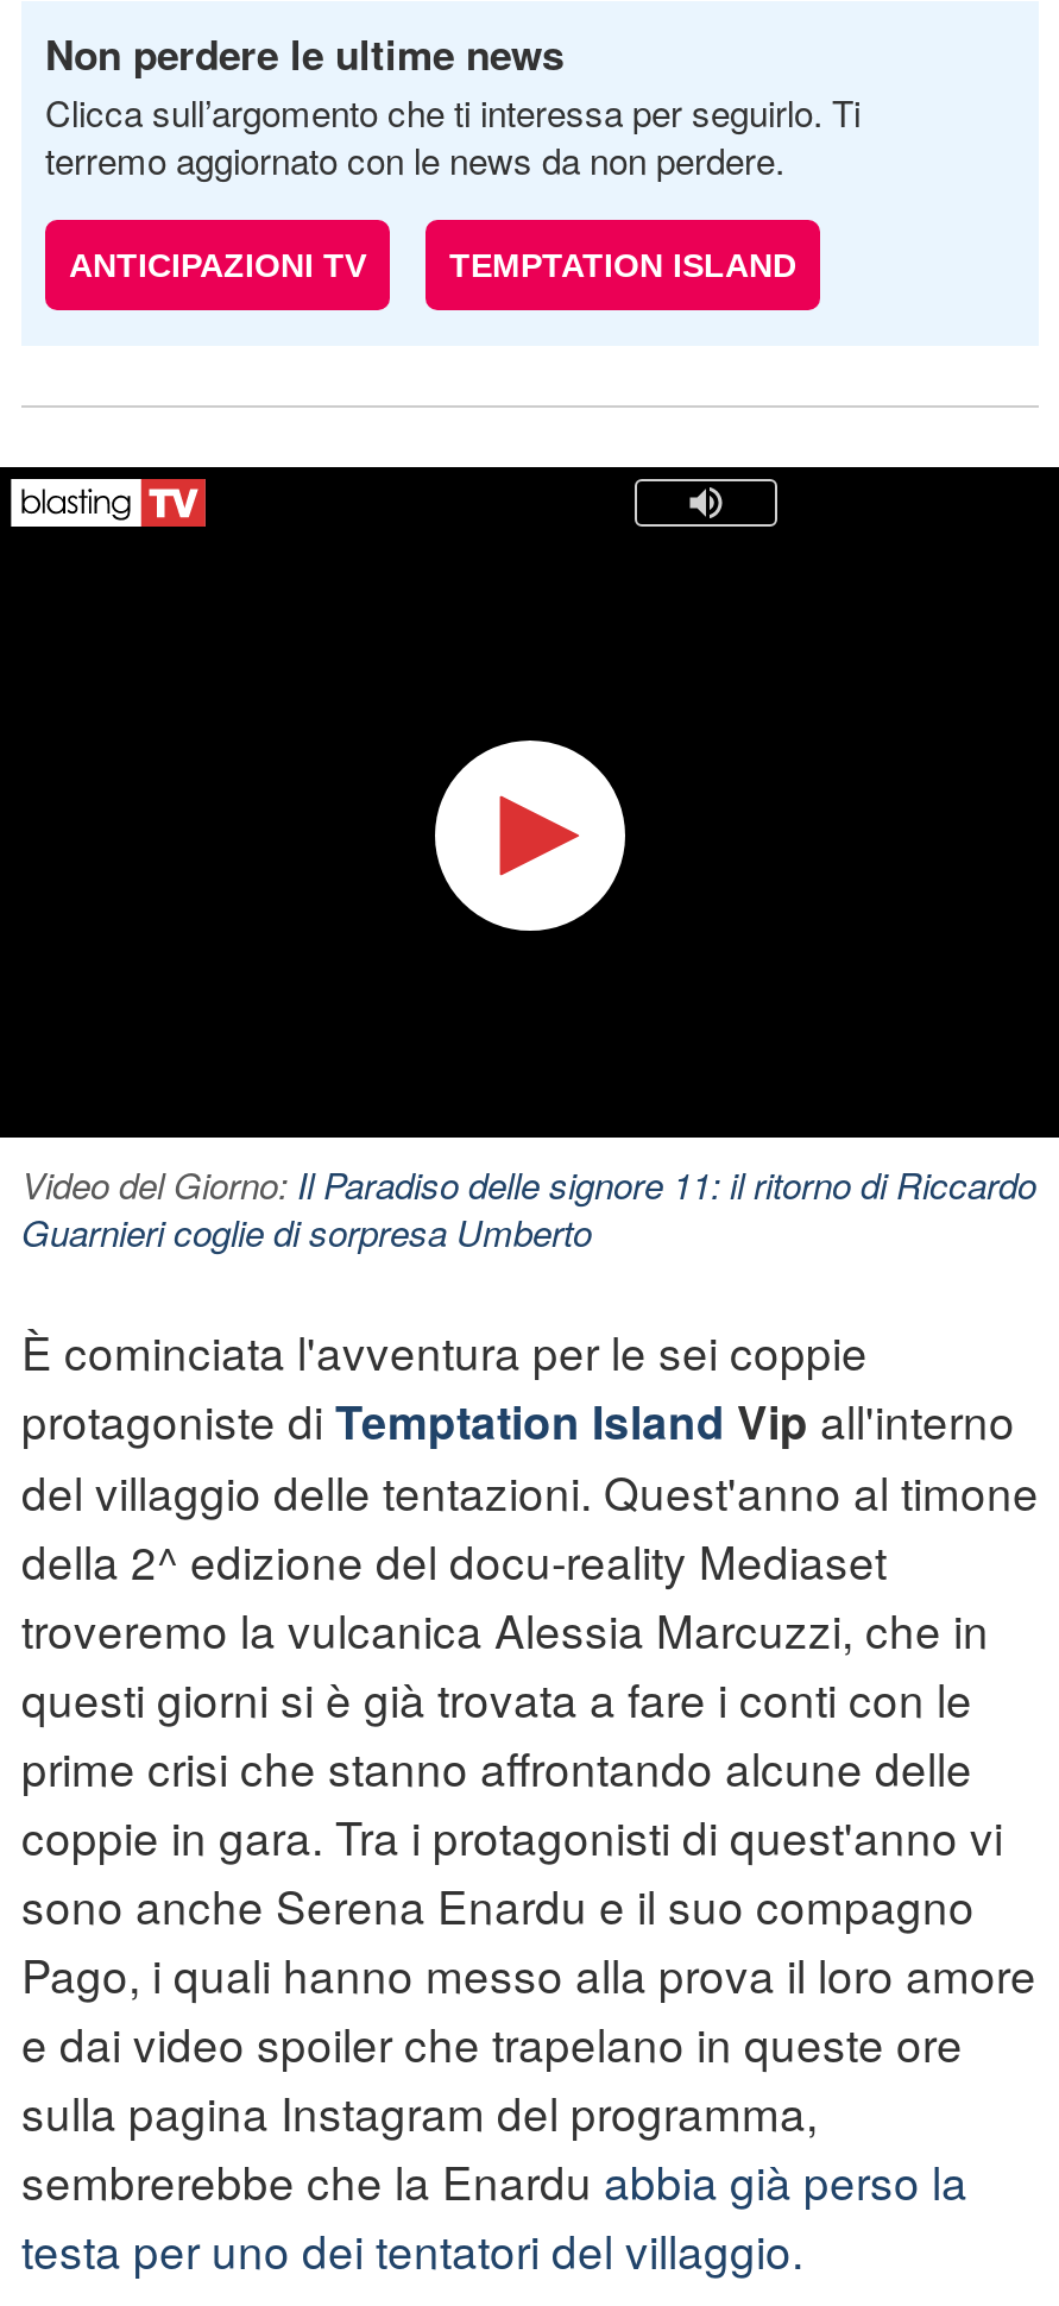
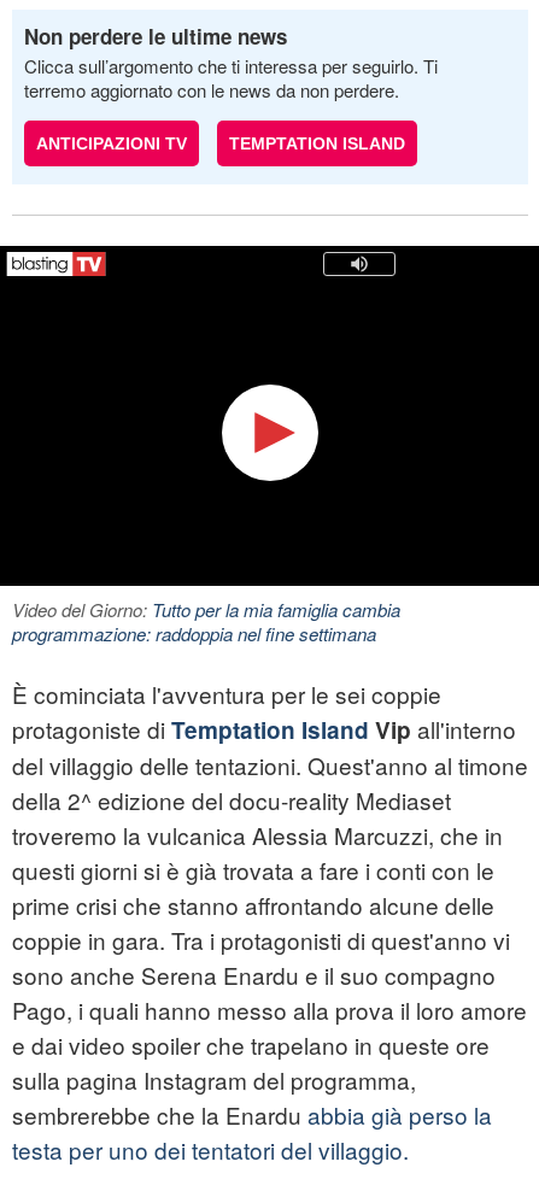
[21,1160,1036,1257] Video del Giorno: Il Paradiso delle signore 11: il ritorno di Riccardo | Guarnieri coglie di sorpresa Umberto -> [12,597,400,647] Video del Giorno: Tutto per la mia famiglia cambia | programmazione: raddoppia nel fine settimana

